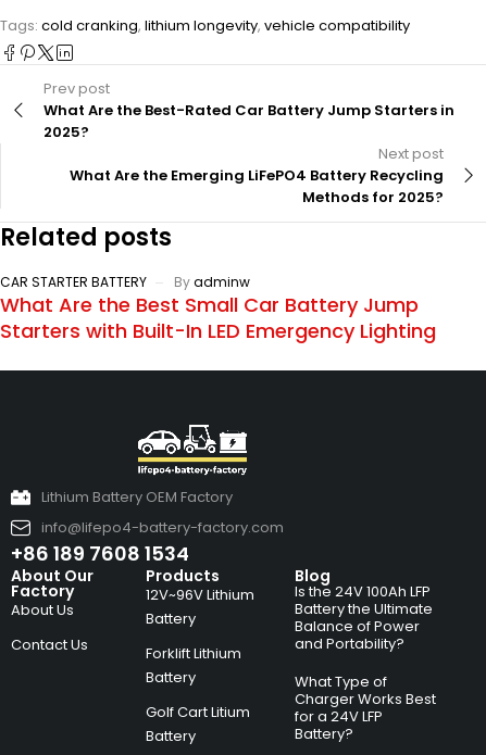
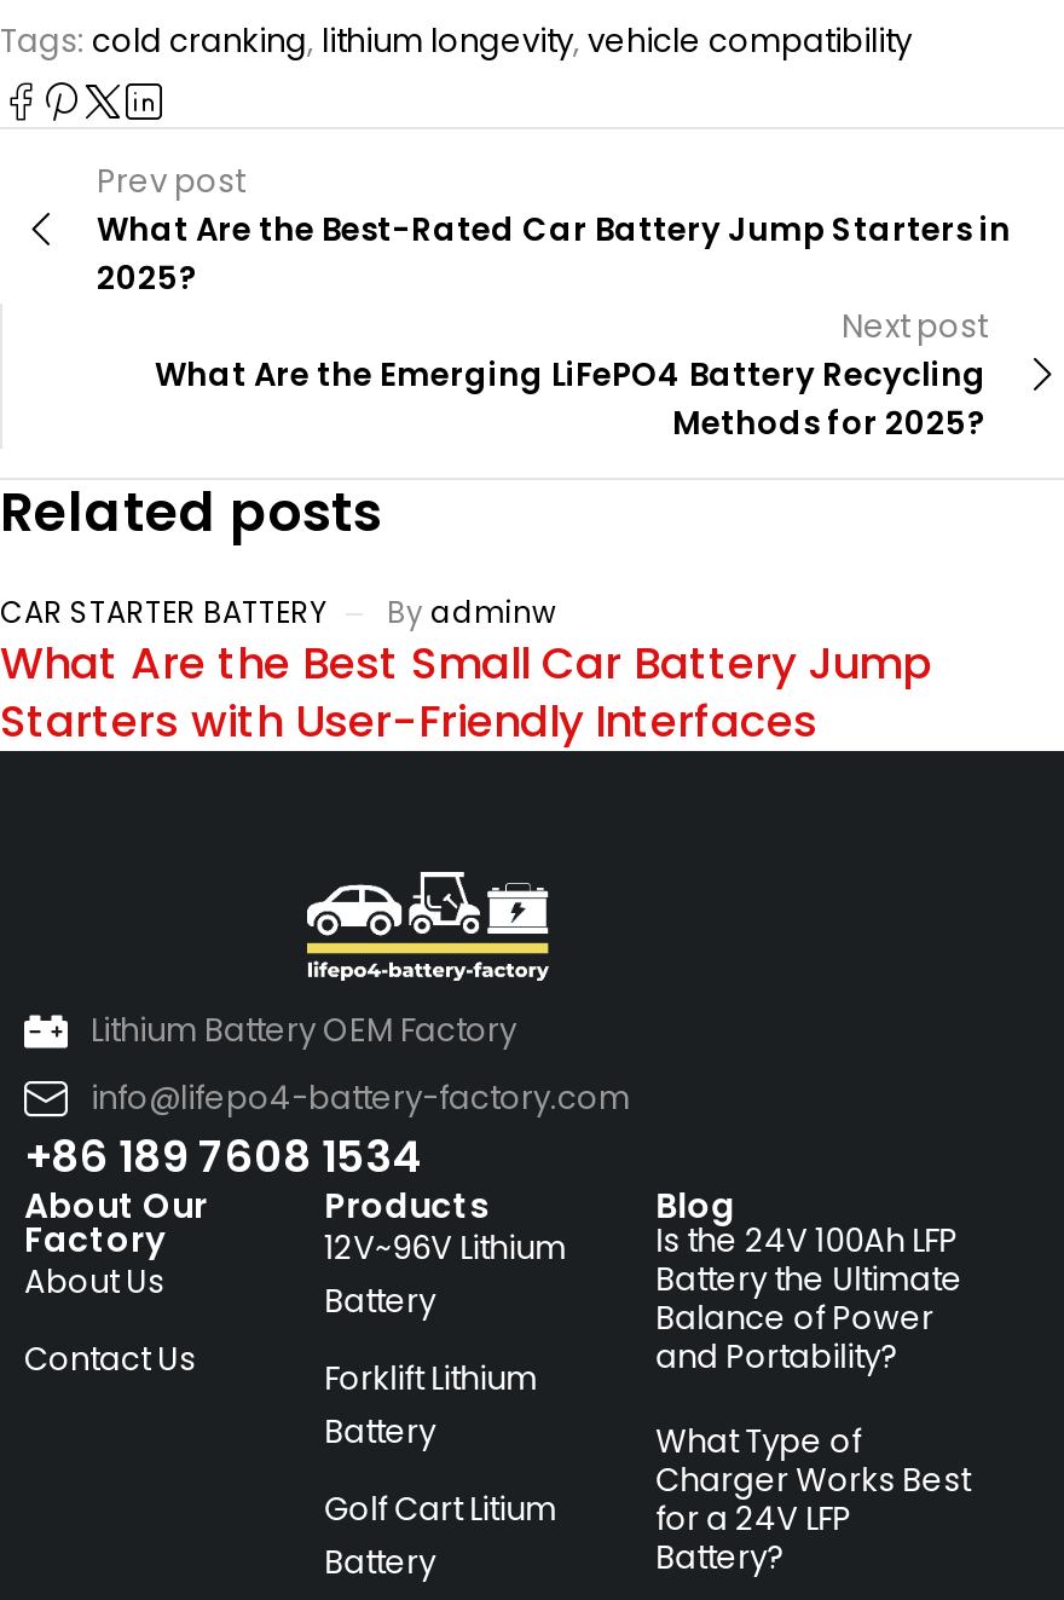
[0,317,436,344] Starters with Built-In LED Emergency Lighting -> [0,691,817,751] Starters with User-Friendly Interfaces

